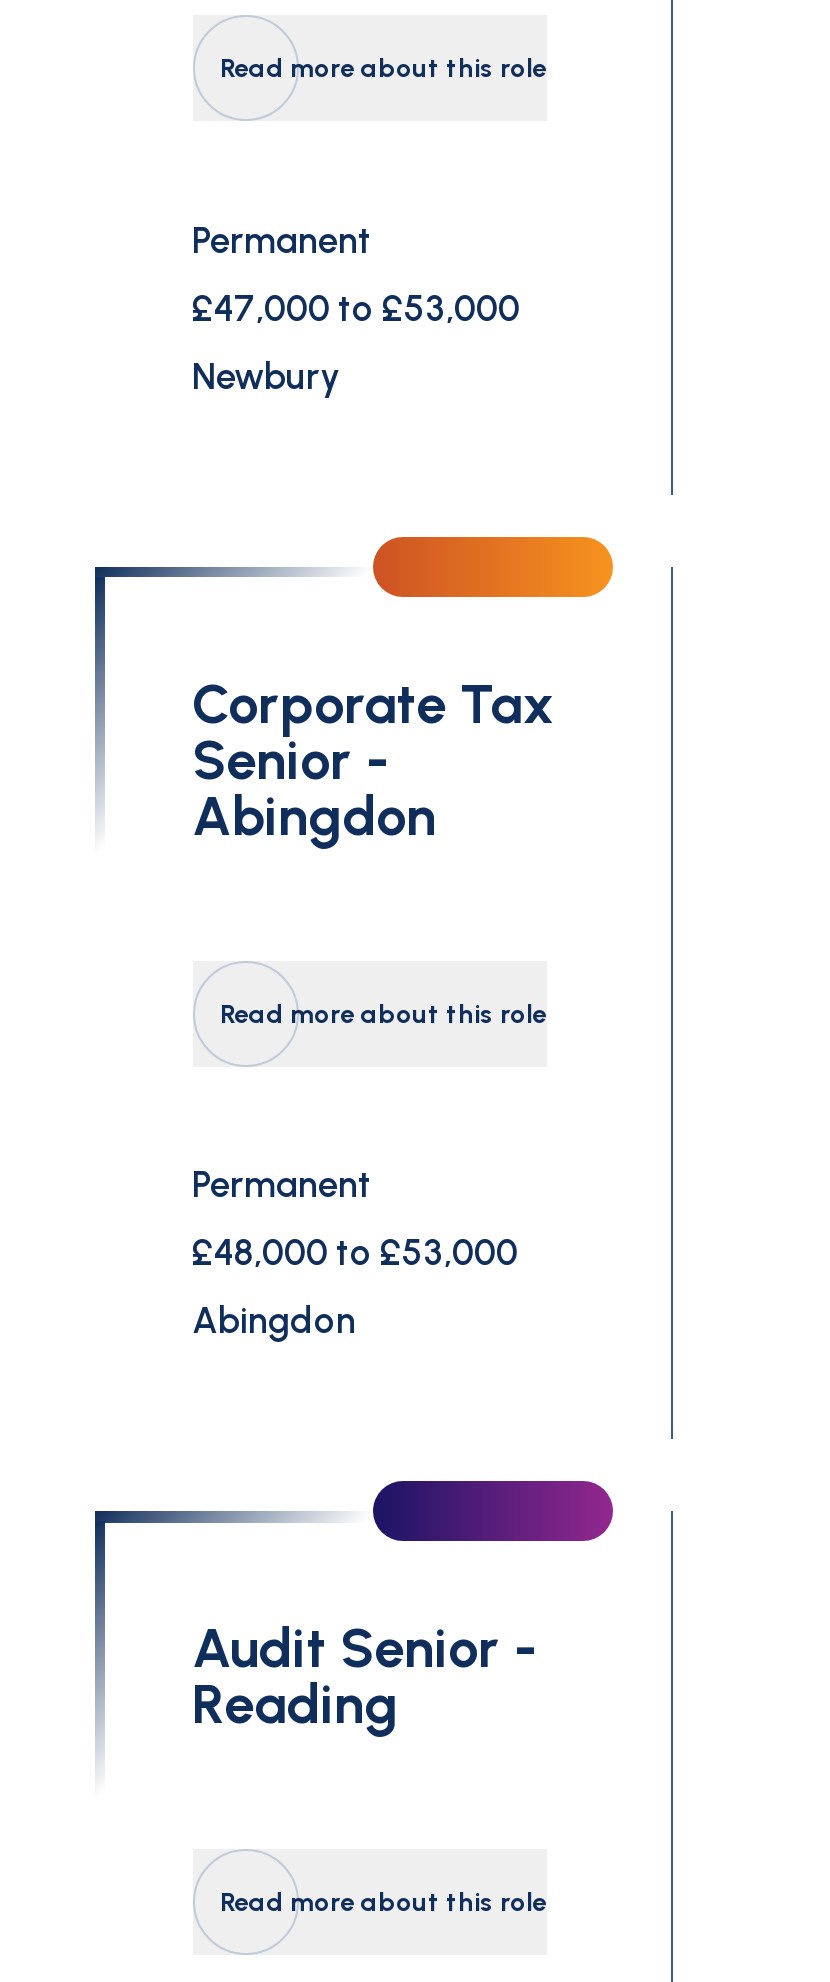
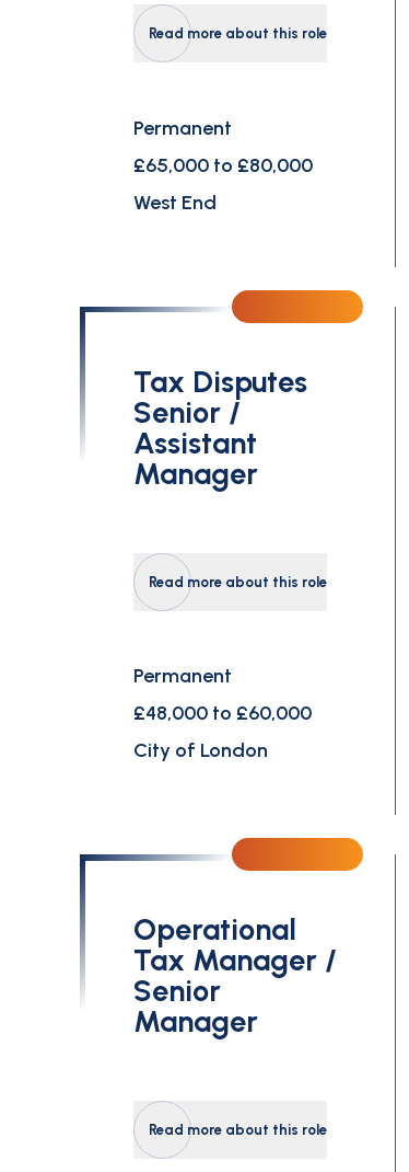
[192,287,520,331] £47,000 to £53,000 -> [133,153,312,177] £65,000 to £80,000
[192,355,340,399] Newbury -> [133,190,216,214] West End
[192,671,554,849] Corporate Tax | Senior - | Abingdon -> [133,363,307,492] Tax Disputes | Senior / | Assistant | Manager
[192,1232,518,1276] £48,000 to £53,000 -> [133,701,311,726] £48,000 to £60,000
[192,1300,356,1344] Abingdon -> [133,739,267,763] City of London
[192,1479,615,1738] [image] | Audit Senior - | Reading -> [133,837,364,1040] [image] | Operational | Tax Manager / | Senior | Manager

